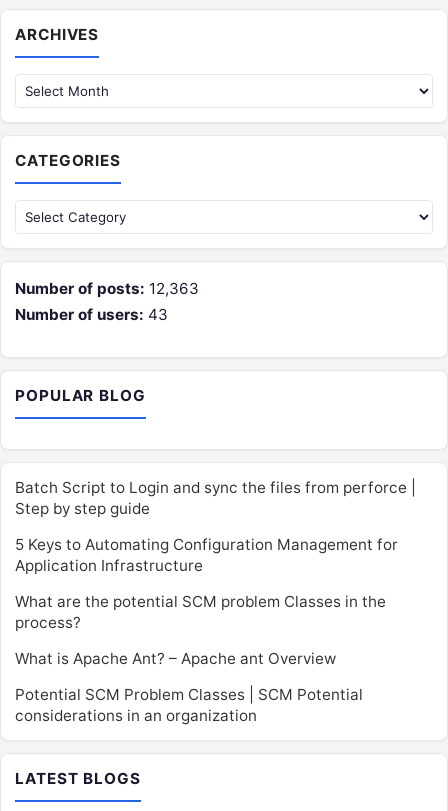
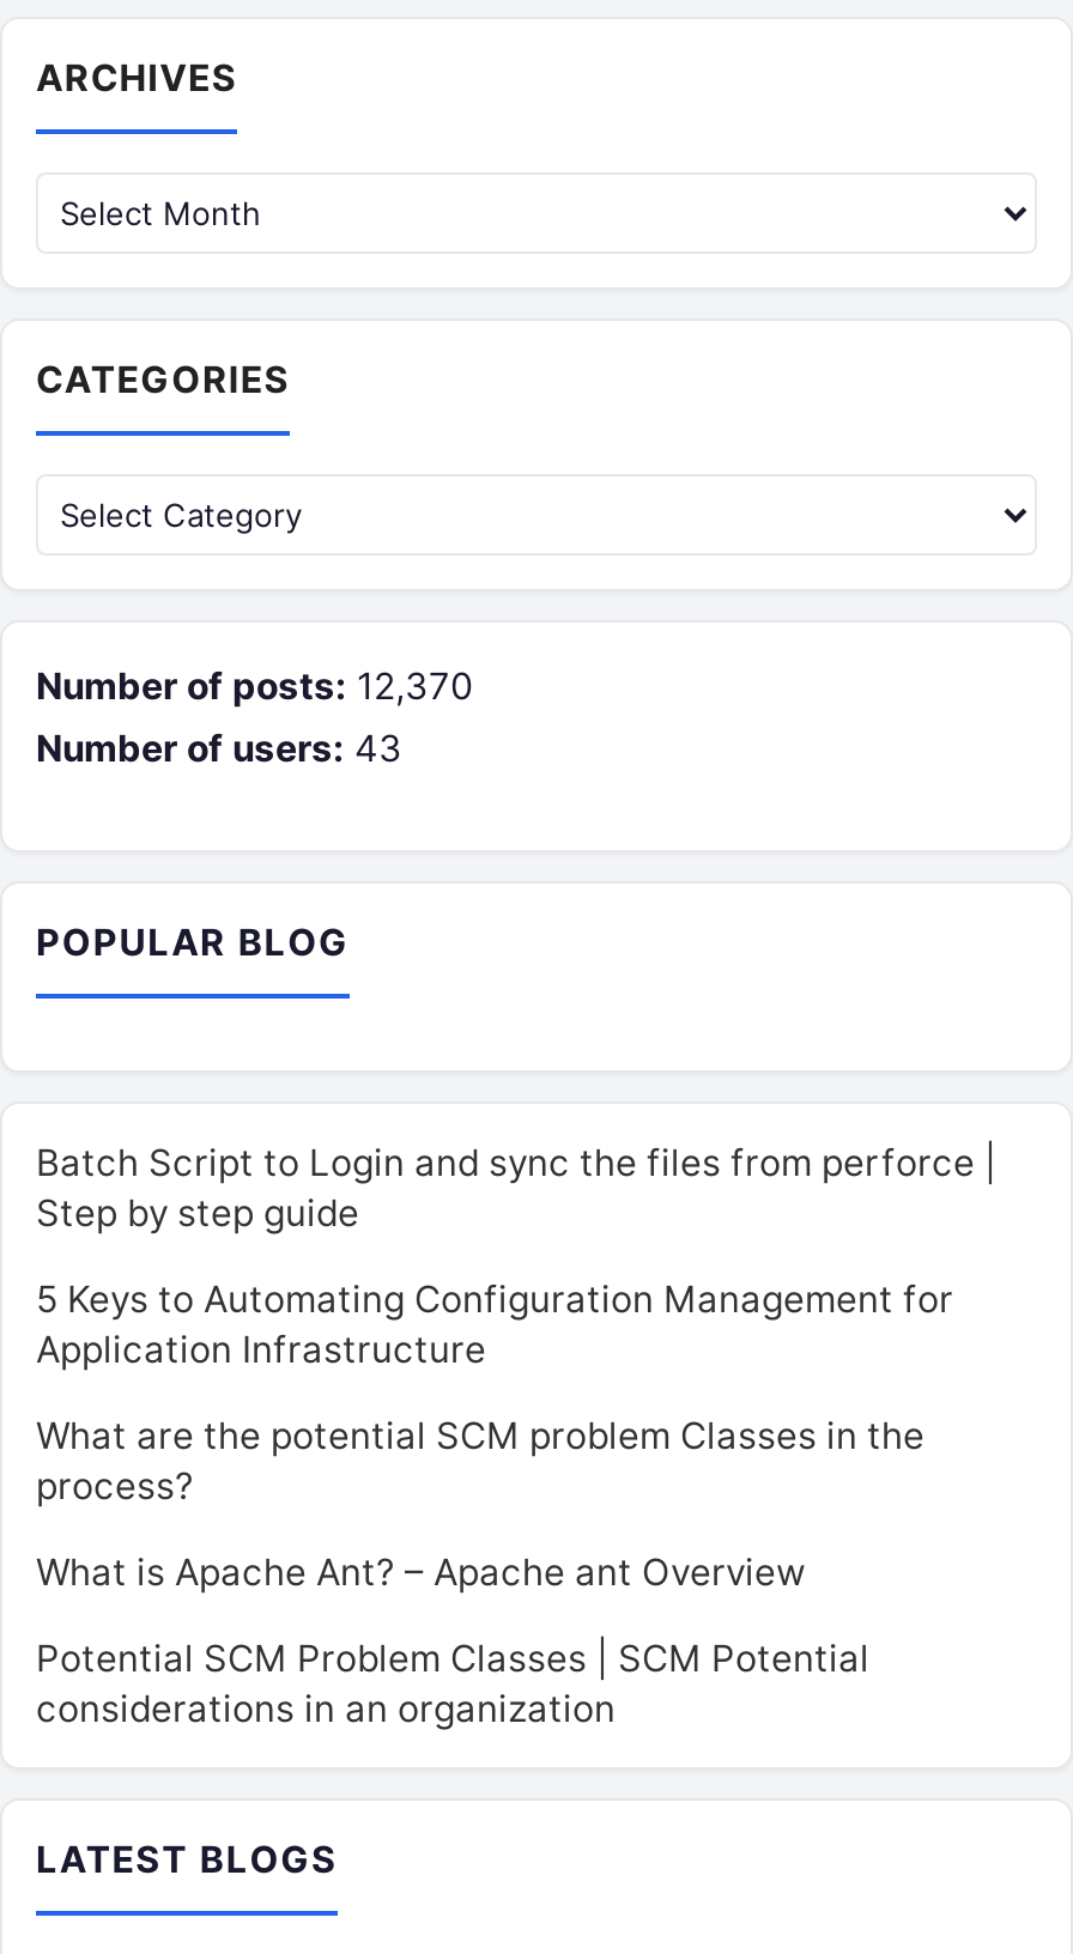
[15,279,199,298] Number of posts: 12,363 -> [36,664,474,709] Number of posts: 12,370

